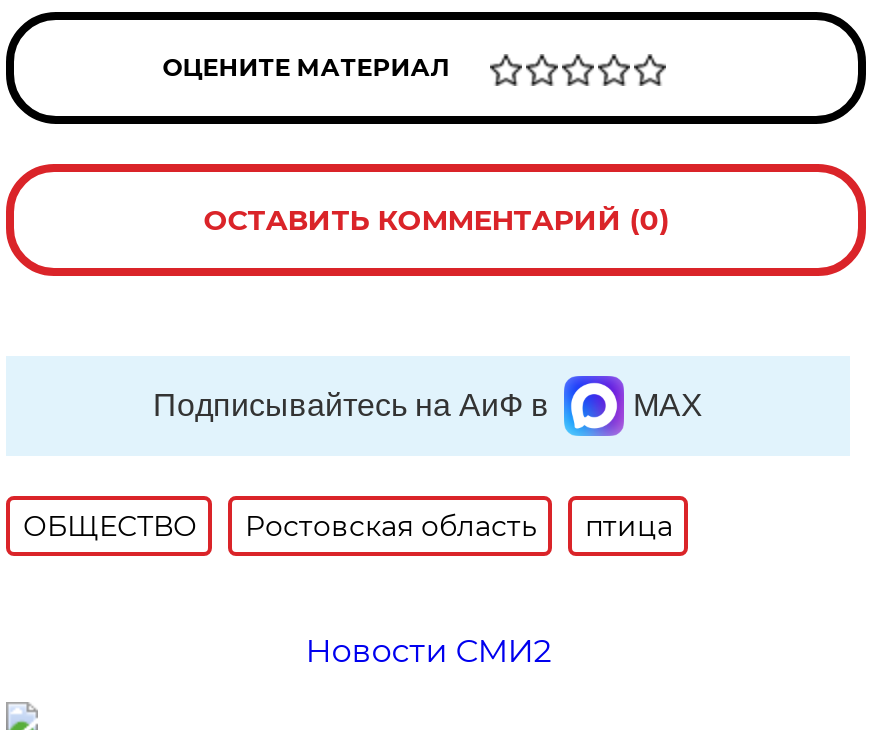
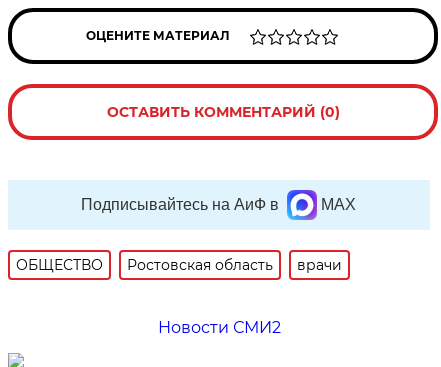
[585,508,673,544] птица -> [297,256,342,274] врачи

